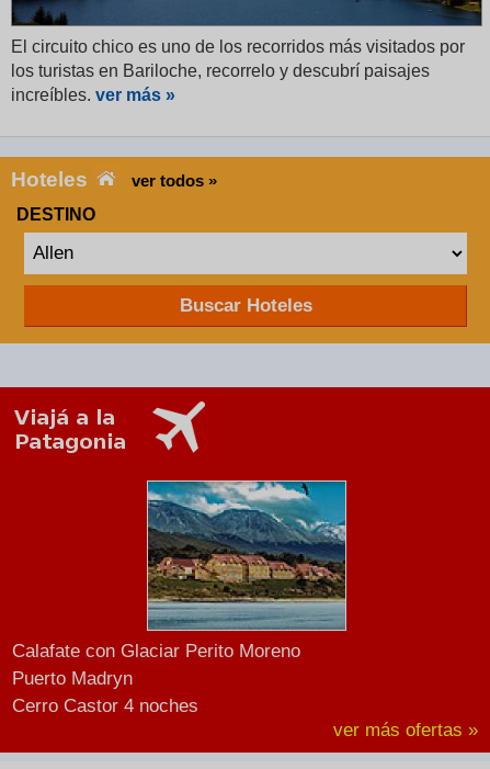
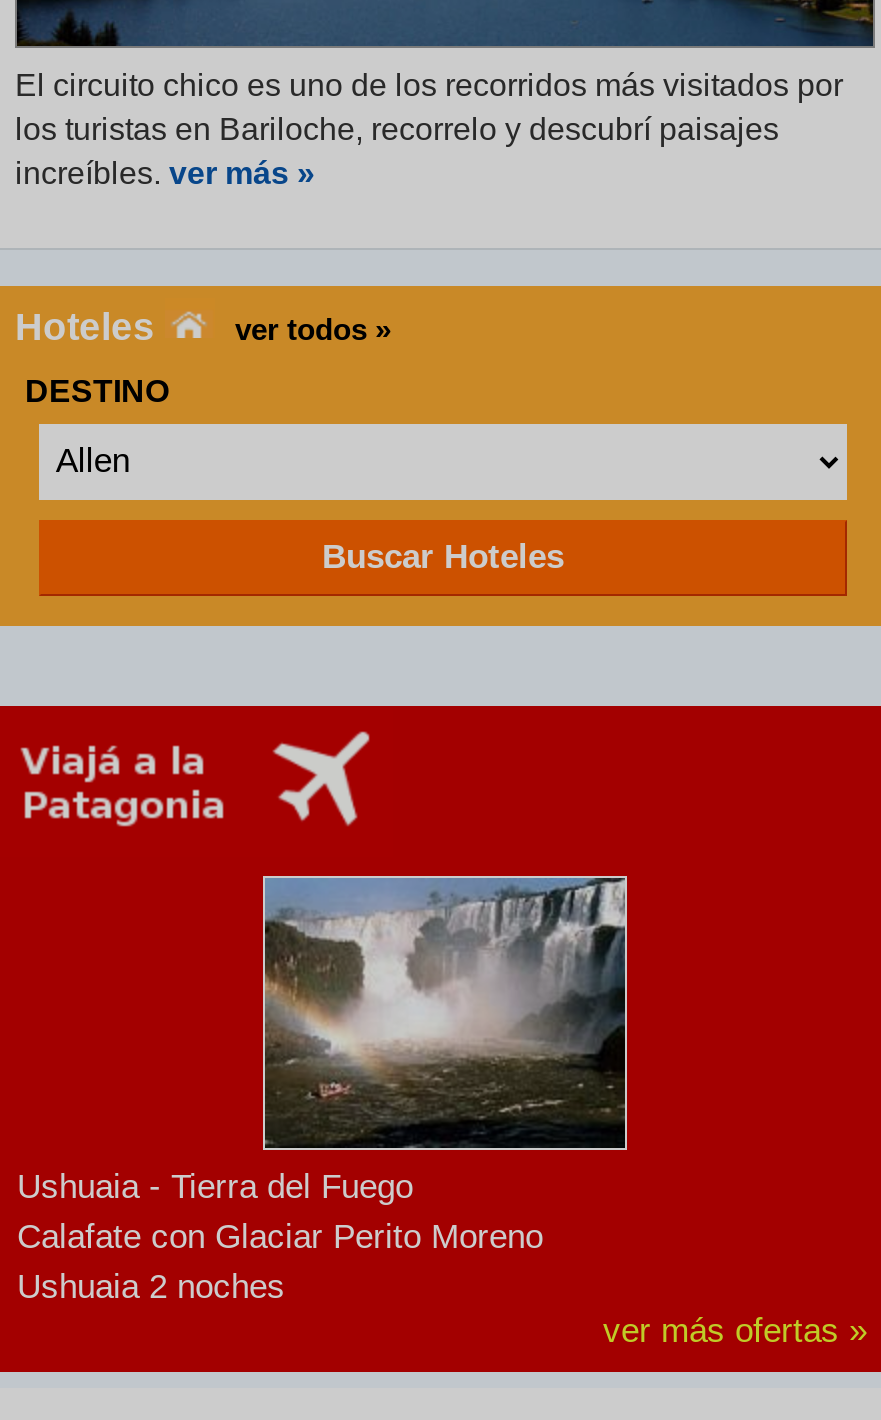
none -> [17,1168,413,1206] Ushuaia - Tierra del Fuego
[147,480,346,631] [image] -> [263,876,627,1150] [image]
moved [12,641,300,661] -> [17,1218,543,1256]: Calafate con Glaciar Perito Moreno
[12,668,198,716] Puerto Madryn | Cerro Castor 4 noches -> [17,1268,285,1306] Ushuaia 2 noches

